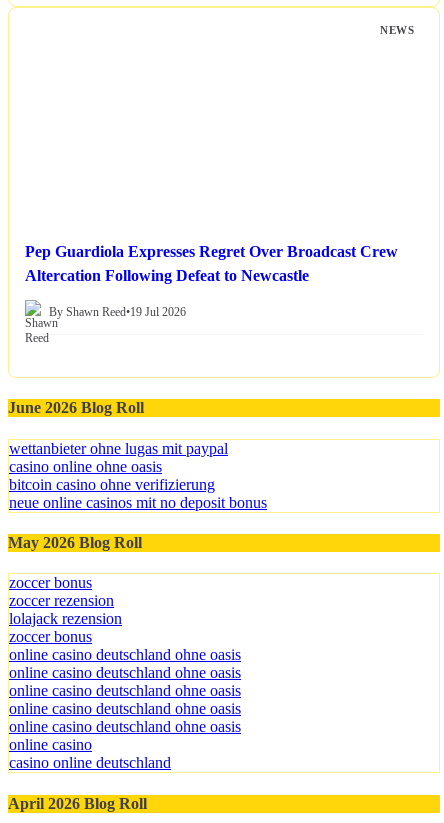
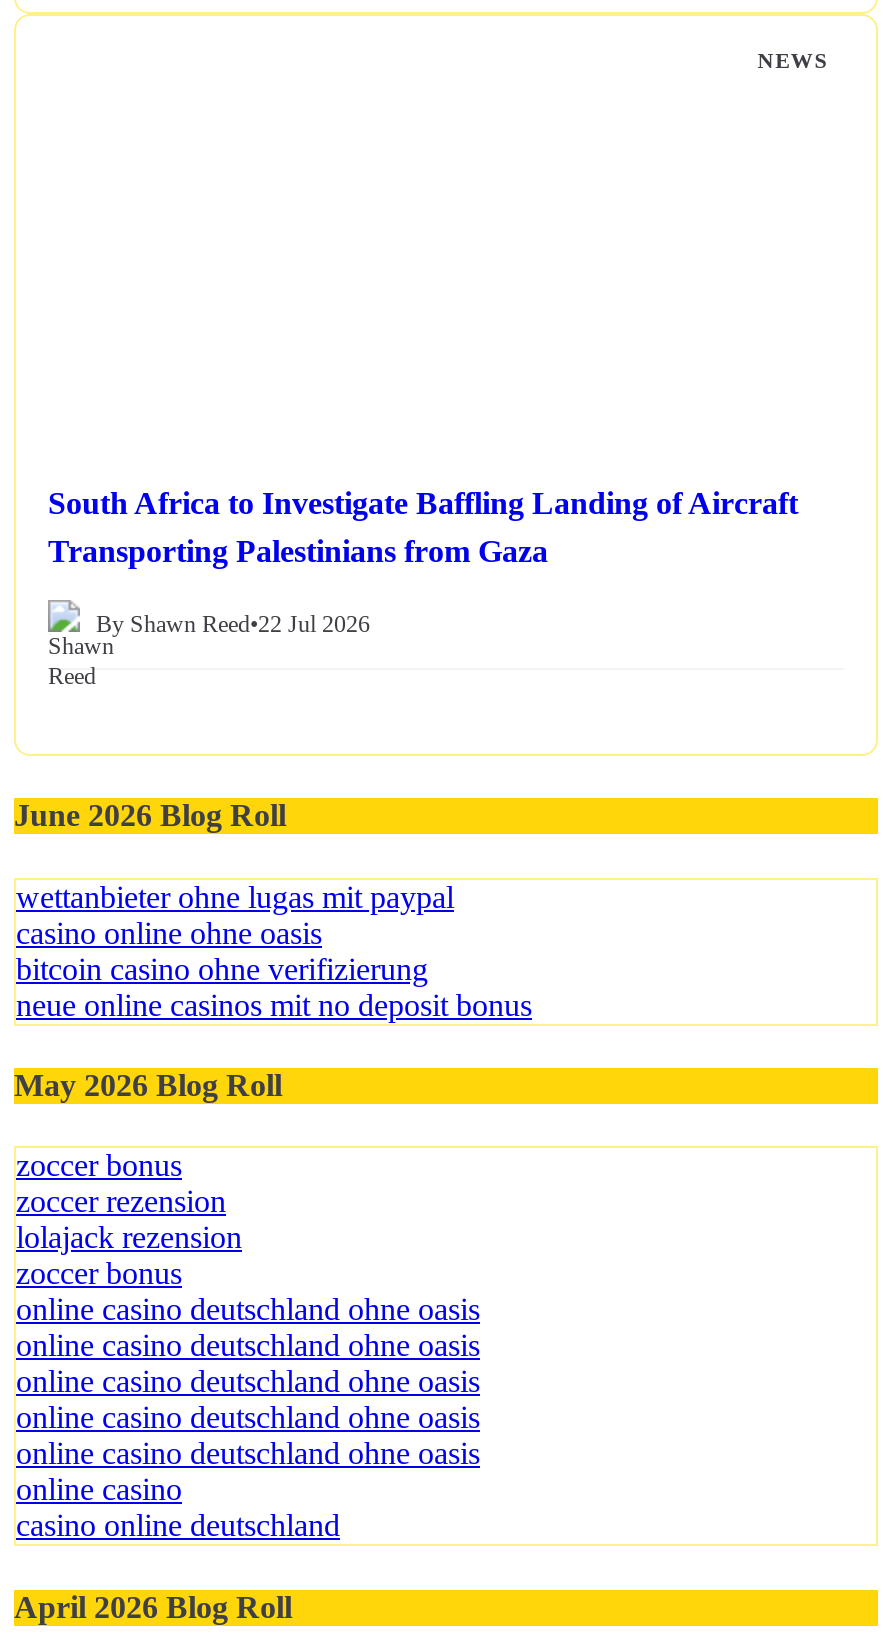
[25,243,398,284] Pep Guardiola Expresses Regret Over Broadcast Crew | Altercation Following Defeat to Newcastle -> [48,486,798,568] South Africa to Investigate Baffling Landing of Aircraft | Transporting Palestinians from Gaza
[49,305,186,319] By Shawn Reed•19 Jul 2026 -> [96,609,370,637] By Shawn Reed•22 Jul 2026

